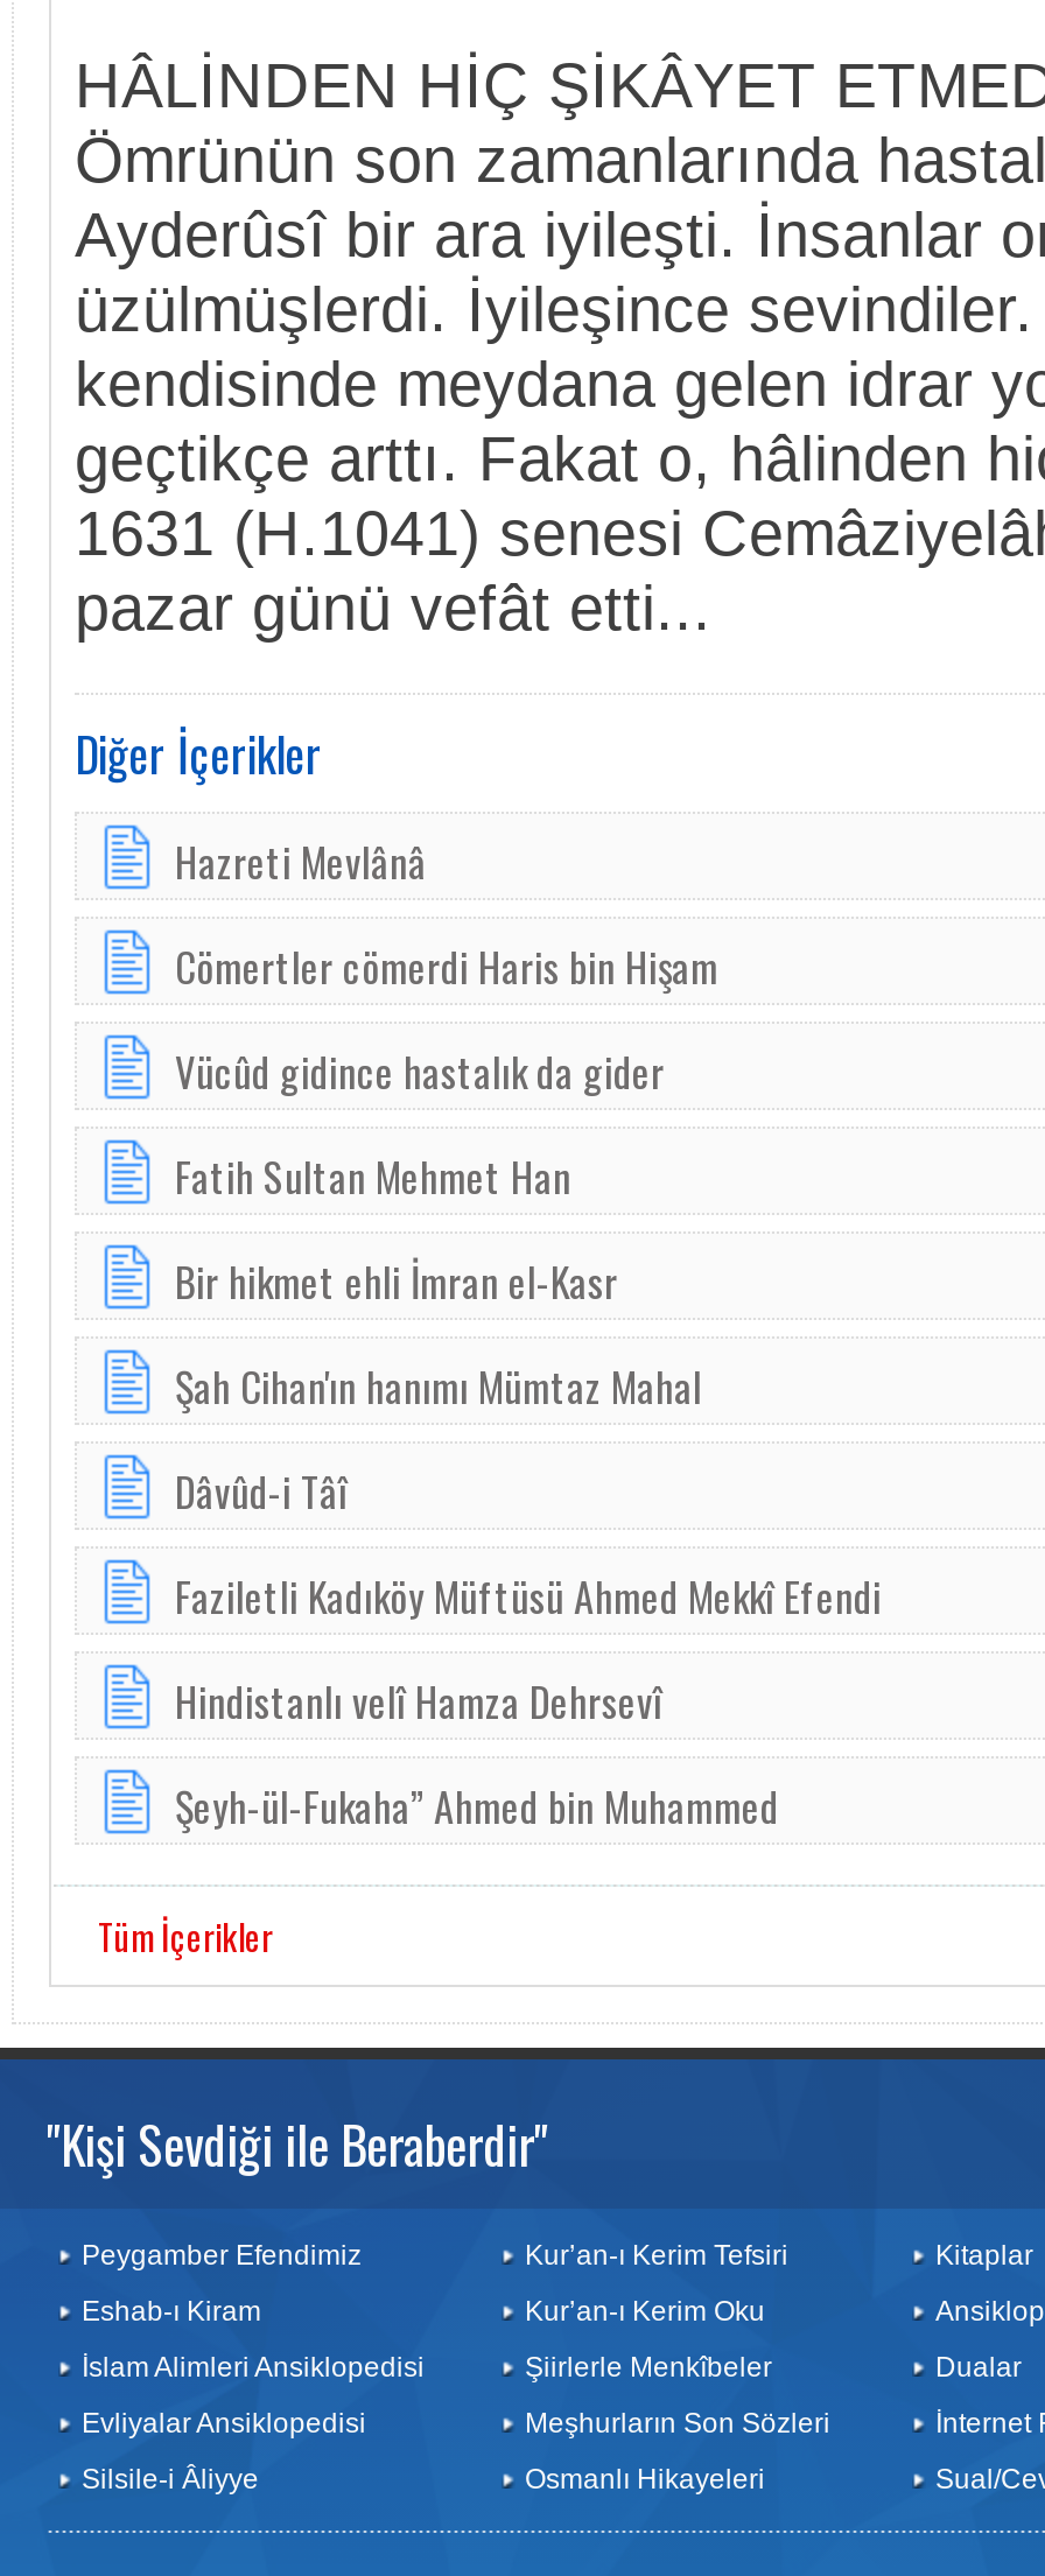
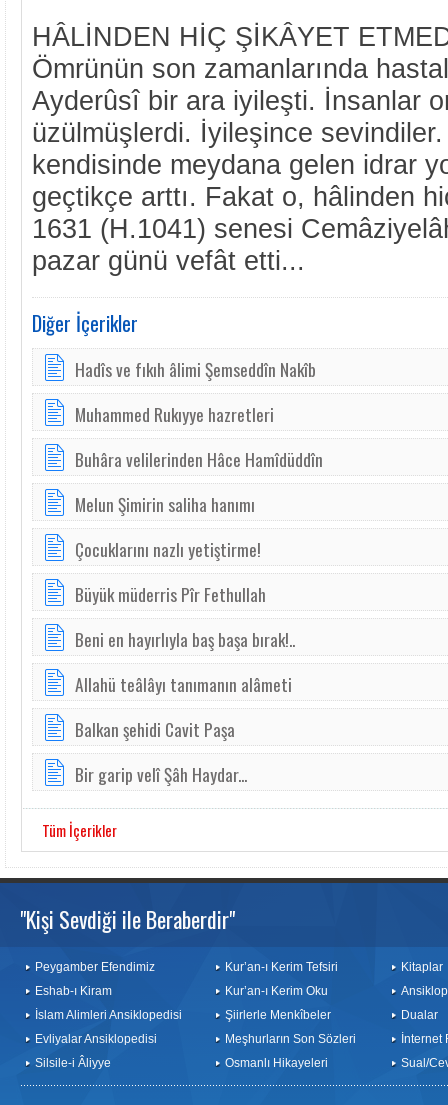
[175,830,427,891] Hazreti Mevlânâ -> [75,356,316,382] Hadîs ve fıkıh âlimi Şemseddîn Nakîb
[175,935,718,996] Cömertler cömerdi Haris bin Hişam -> [75,401,274,427] Muhammed Rukıyye hazretleri
[175,1040,665,1101] Vücûd gidince hastalık da gider -> [75,446,323,472] Buhâra velilerinden Hâce Hamîdüddîn
[175,1145,571,1206] Fatih Sultan Mehmet Han -> [75,491,255,517] Melun Şimirin saliha hanımı
[175,1250,618,1311] Bir hikmet ehli İmran el-Kasr -> [75,536,261,562] Çocuklarını nazlı yetiştirme!
[175,1355,702,1416] Şah Cihan'ın hanımı Mümtaz Mahal -> [75,581,266,607] Büyük müderris Pîr Fethullah
[175,1460,348,1521] Dâvûd-i Tâî -> [75,626,295,652] Beni en hayırlıyla baş başa bırak!..
[175,1565,882,1626] Faziletli Kadıköy Müftüsü Ahmed Mekkî Efendi -> [75,671,292,697] Allahü teâlâyı tanımanın alâmeti
[175,1670,662,1731] Hindistanlı velî Hamza Dehrsevî -> [75,716,235,742] Balkan şehidi Cavit Paşa
[175,1775,779,1836] Şeyh-ül-Fukaha” Ahmed bin Muhammed -> [75,761,247,787] Bir garip velî Şâh Haydar...

